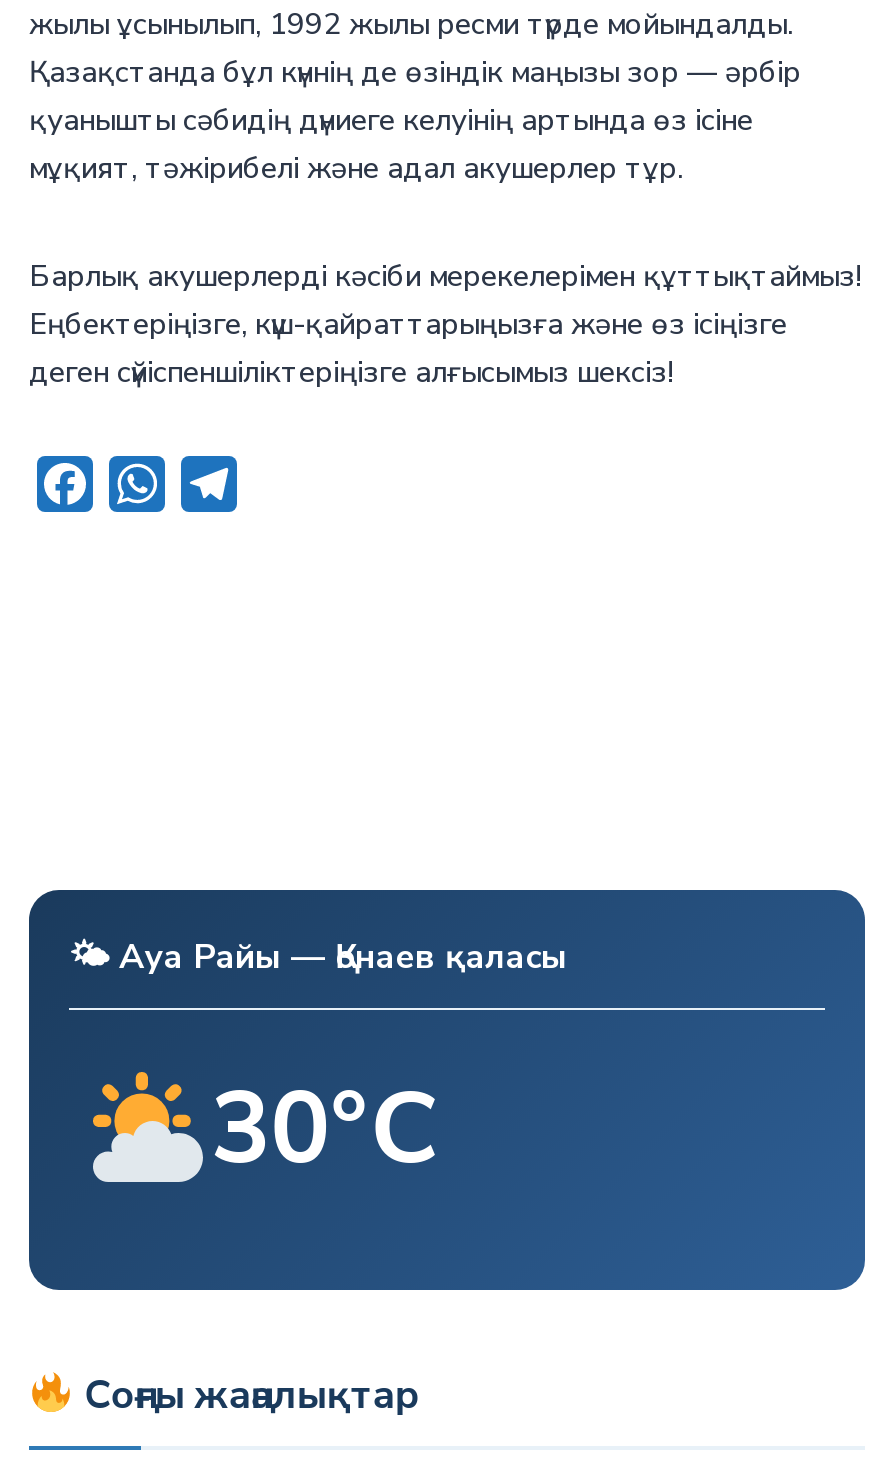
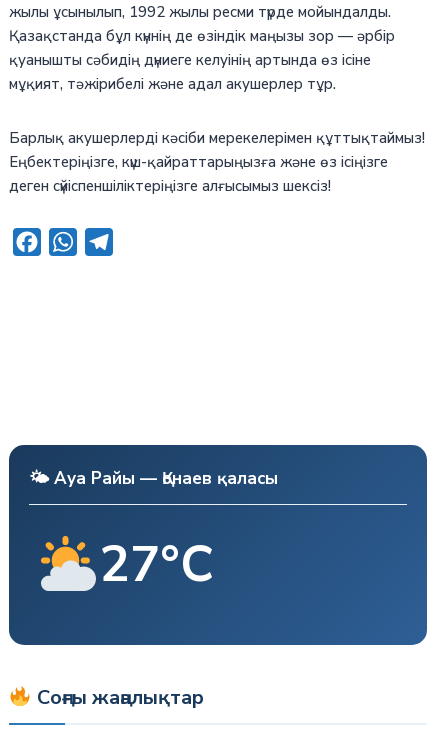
[210,1060,438,1198] 30°C -> [100,530,214,599] 27°C

